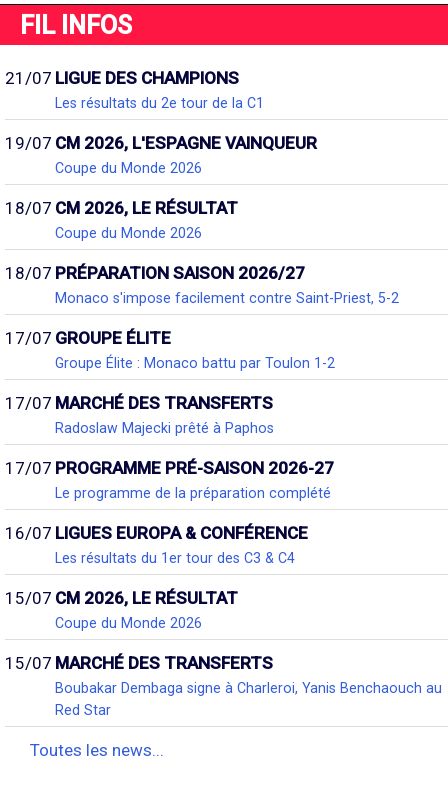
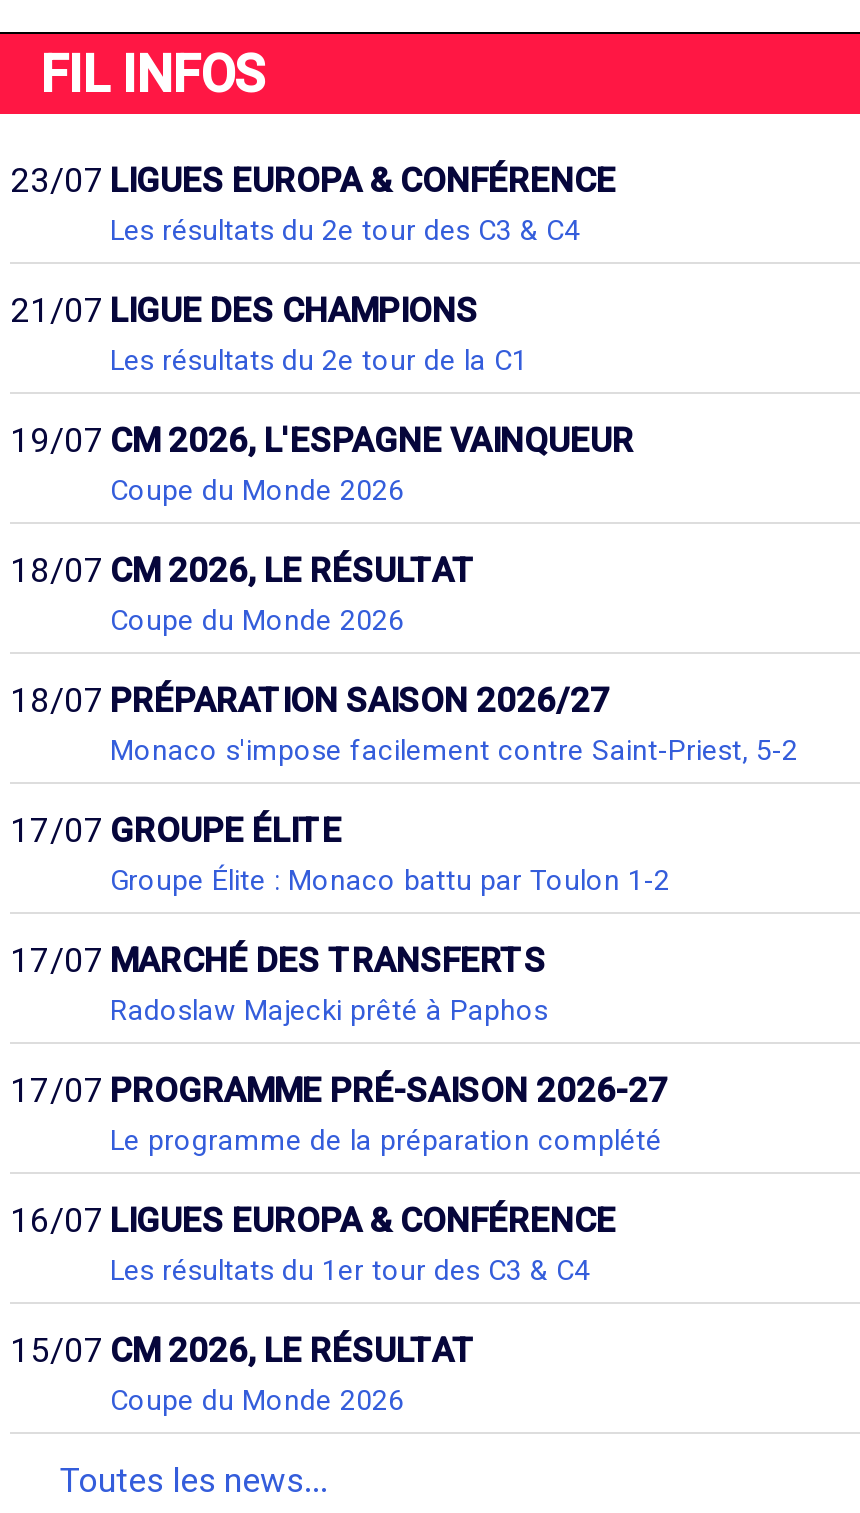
none -> [10,160,616,246] 23/07 LIGUES EUROPA & CONFÉRENCE | Les résultats du 2e tour des C3 & C4
moved [5,68,399,631] -> [10,290,798,1416]: 21/07 LIGUE DES CHAMPIONS | Les résultats du 2e tour de la C1 | 19/07 CM 2026, L'ESPAGNE VAINQUEUR | ... | 15/07 CM 2026, LE RÉSULTAT | Coupe du Monde 2026
[5,653,442,718] 15/07 MARCHÉ DES TRANSFERTS | Boubakar Dembaga signe à Charleroi, Yanis Benchaouch au | Red Star -> none

